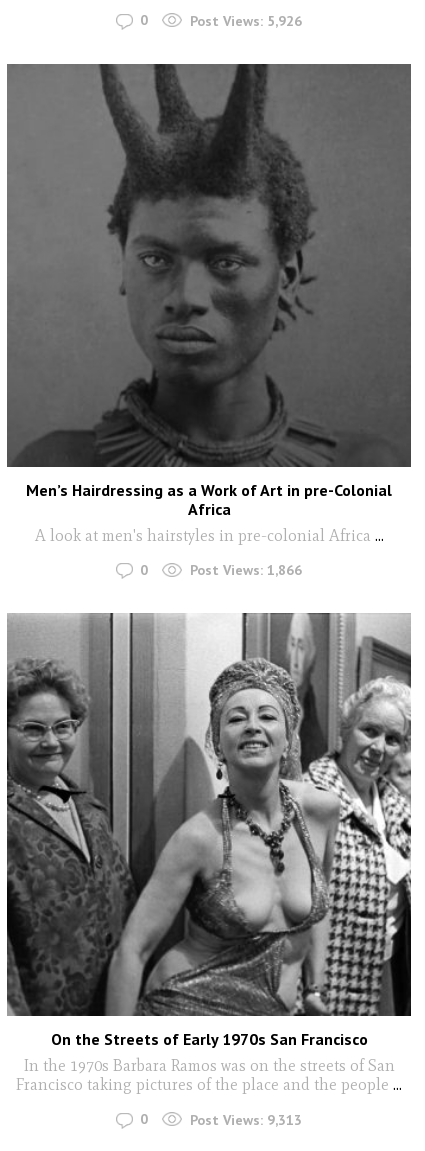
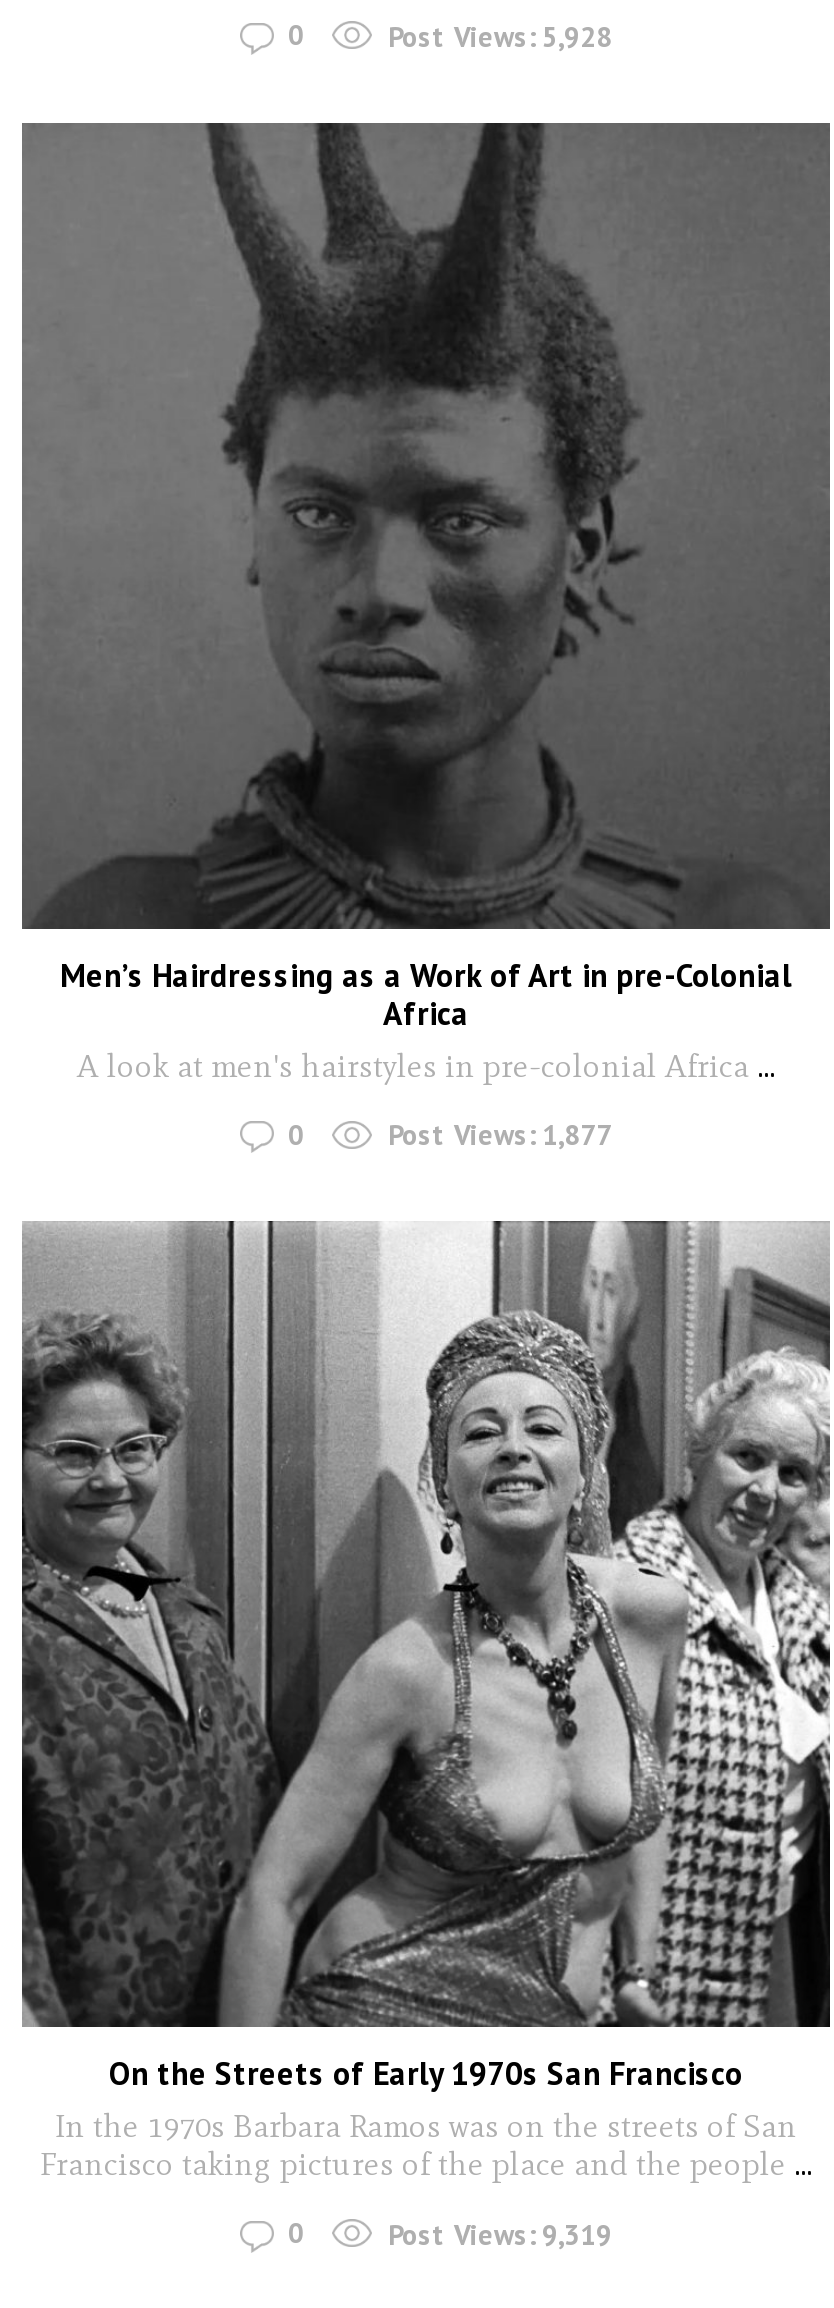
[190,11,302,29] Post Views: 5,926 -> [388,18,612,54] Post Views: 5,928
[190,561,302,579] Post Views: 1,866 -> [388,1117,612,1153] Post Views: 1,877
[190,1111,302,1129] Post Views: 9,313 -> [388,2217,612,2253] Post Views: 9,319

